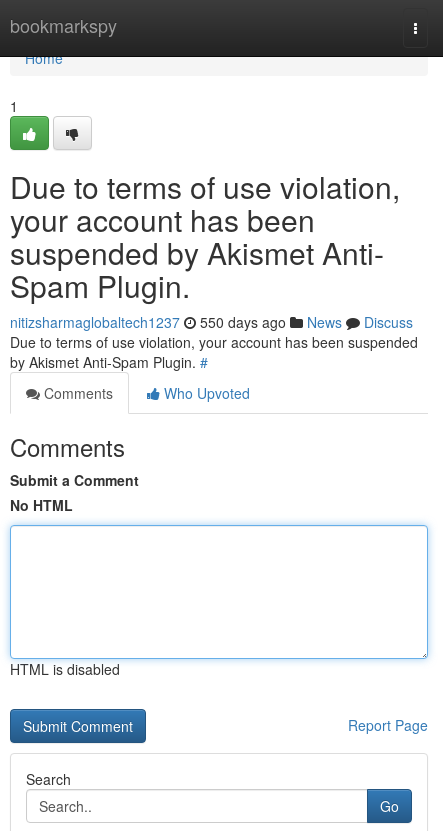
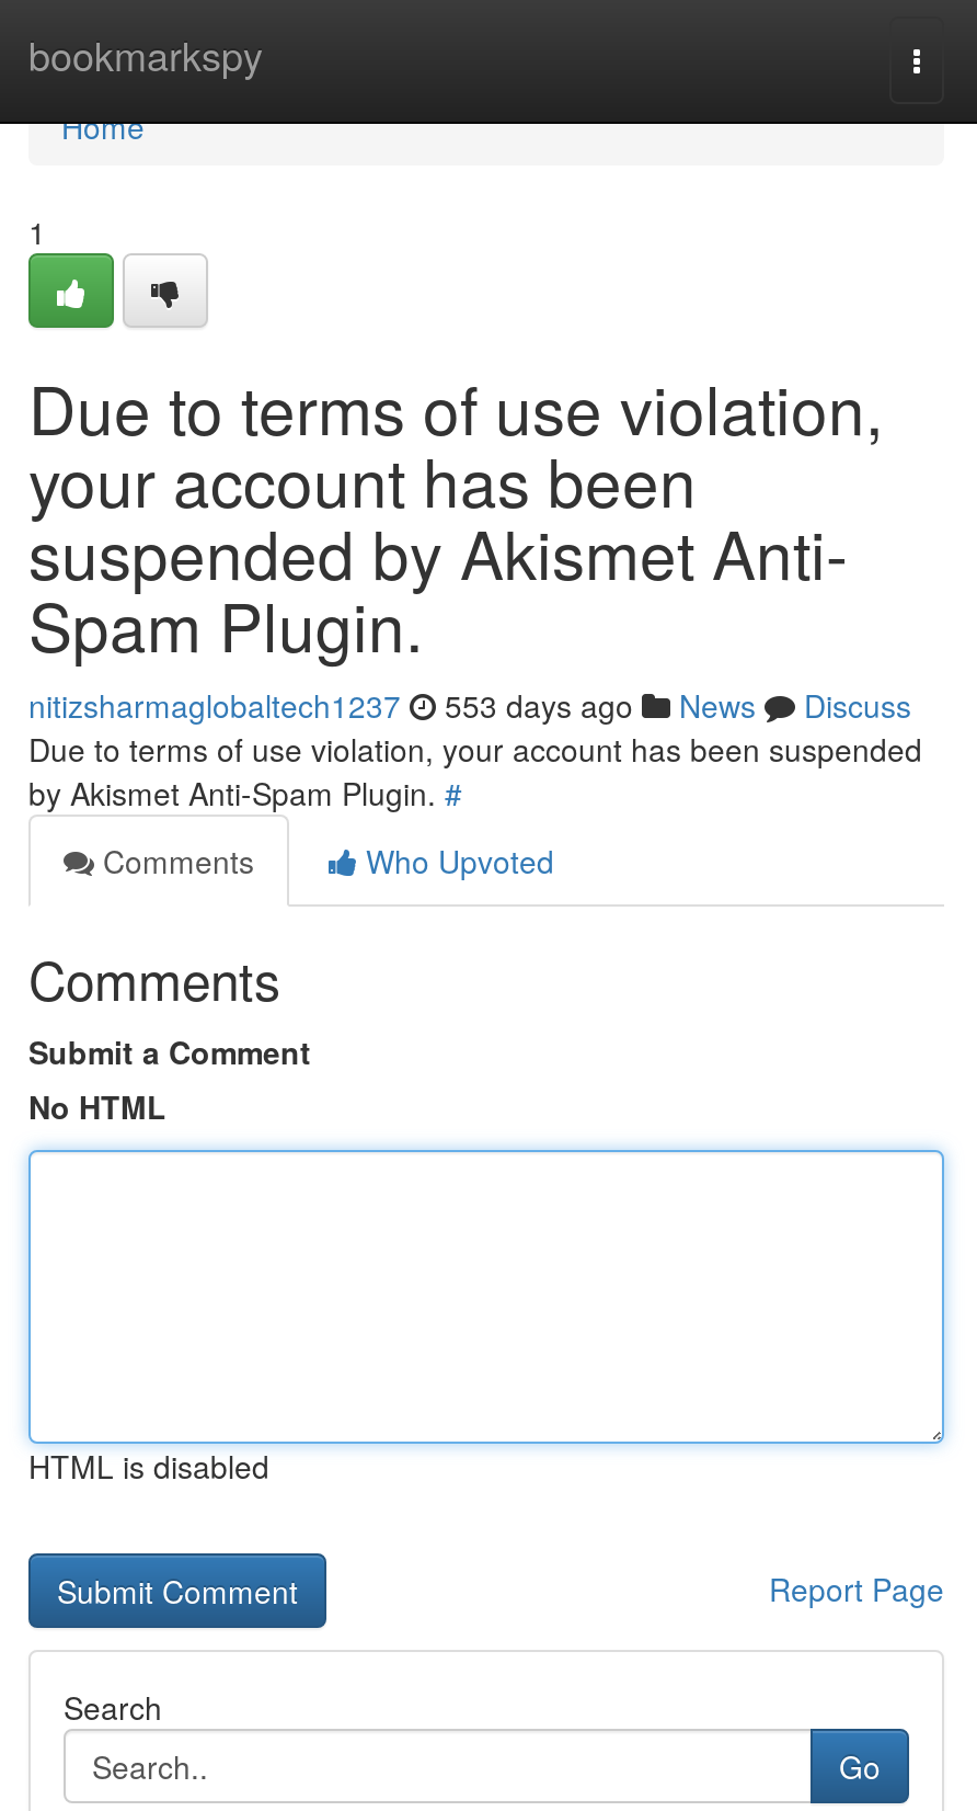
[10,312,413,332] nitizsharmaglobaltech1237 550 days ago News Discuss -> [28,683,911,727] nitizsharmaglobaltech1237 553 days ago News Discuss

